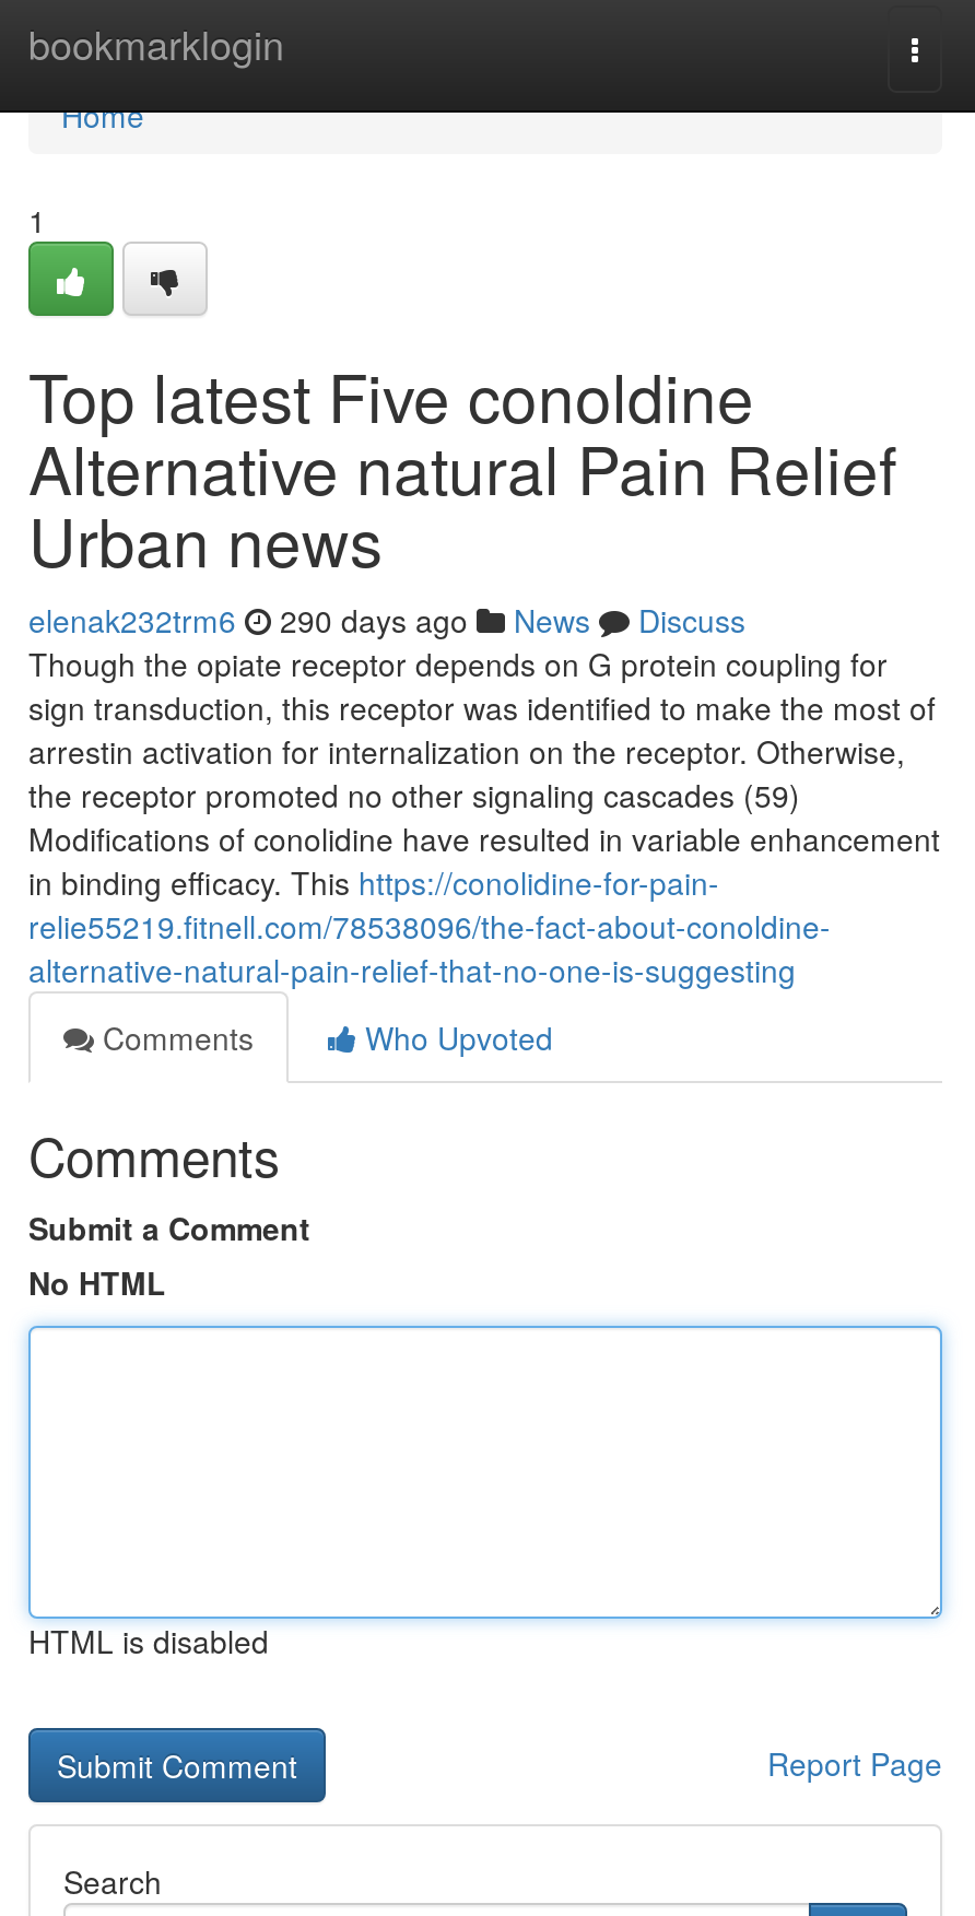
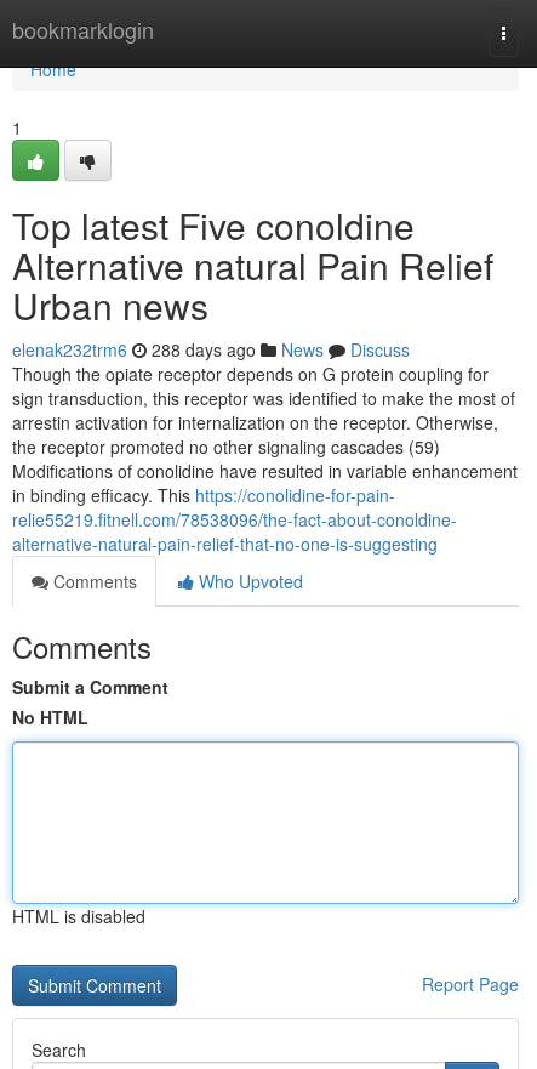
[28,598,745,642] elenak232trm6 290 days ago News Discuss -> [12,337,410,362] elenak232trm6 288 days ago News Discuss

